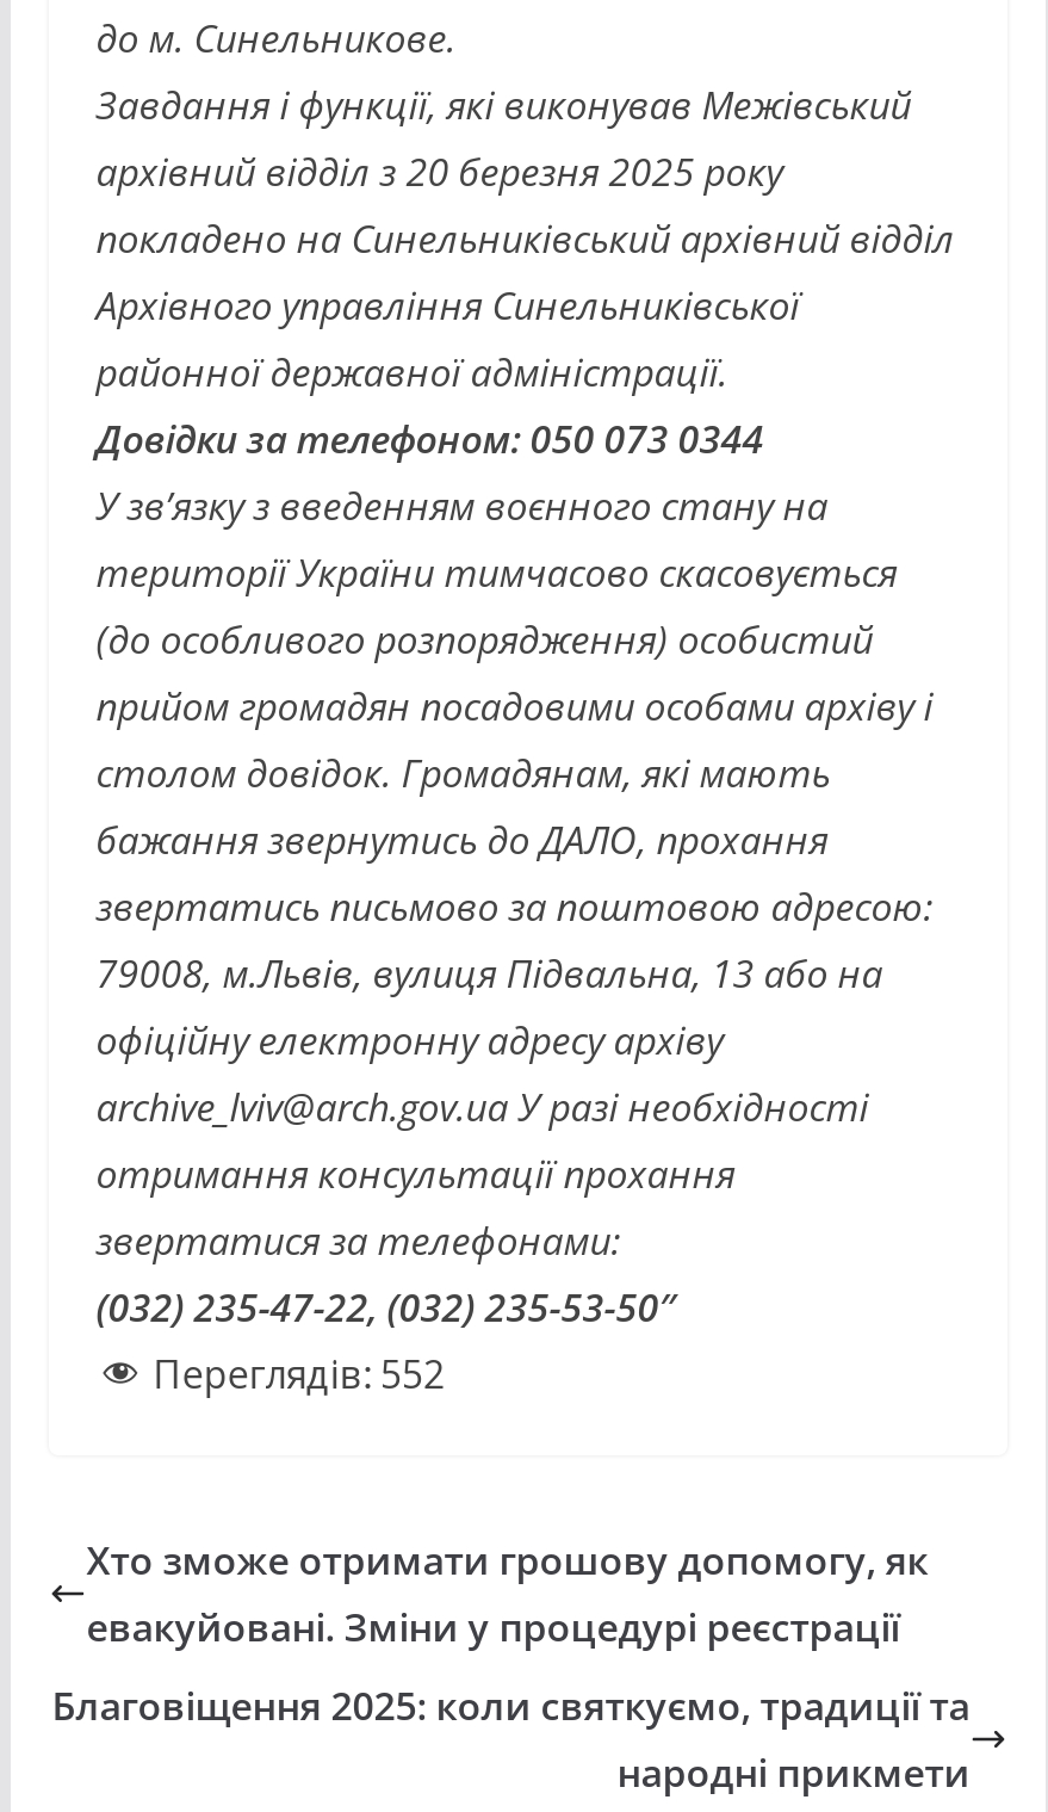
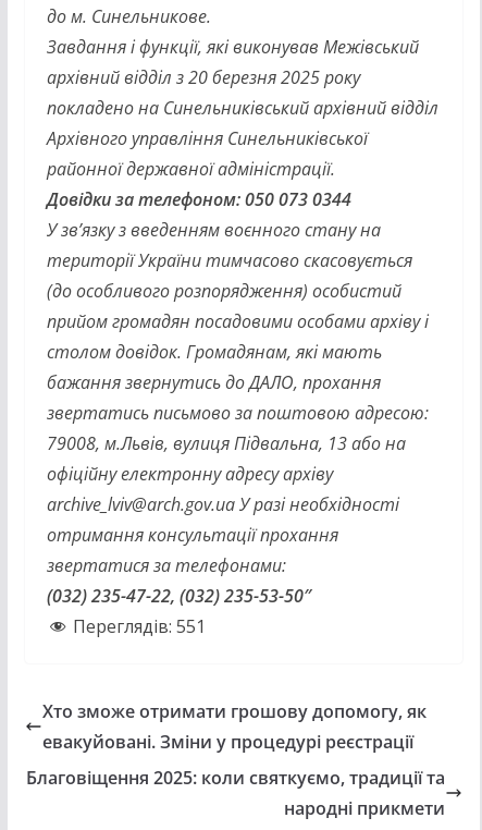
[153,1346,444,1399] Переглядів: 552 -> [73,615,205,639] Переглядів: 551

